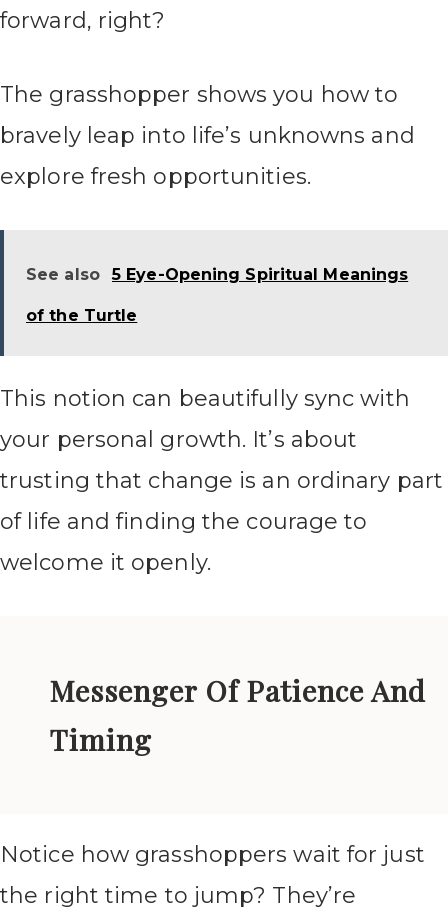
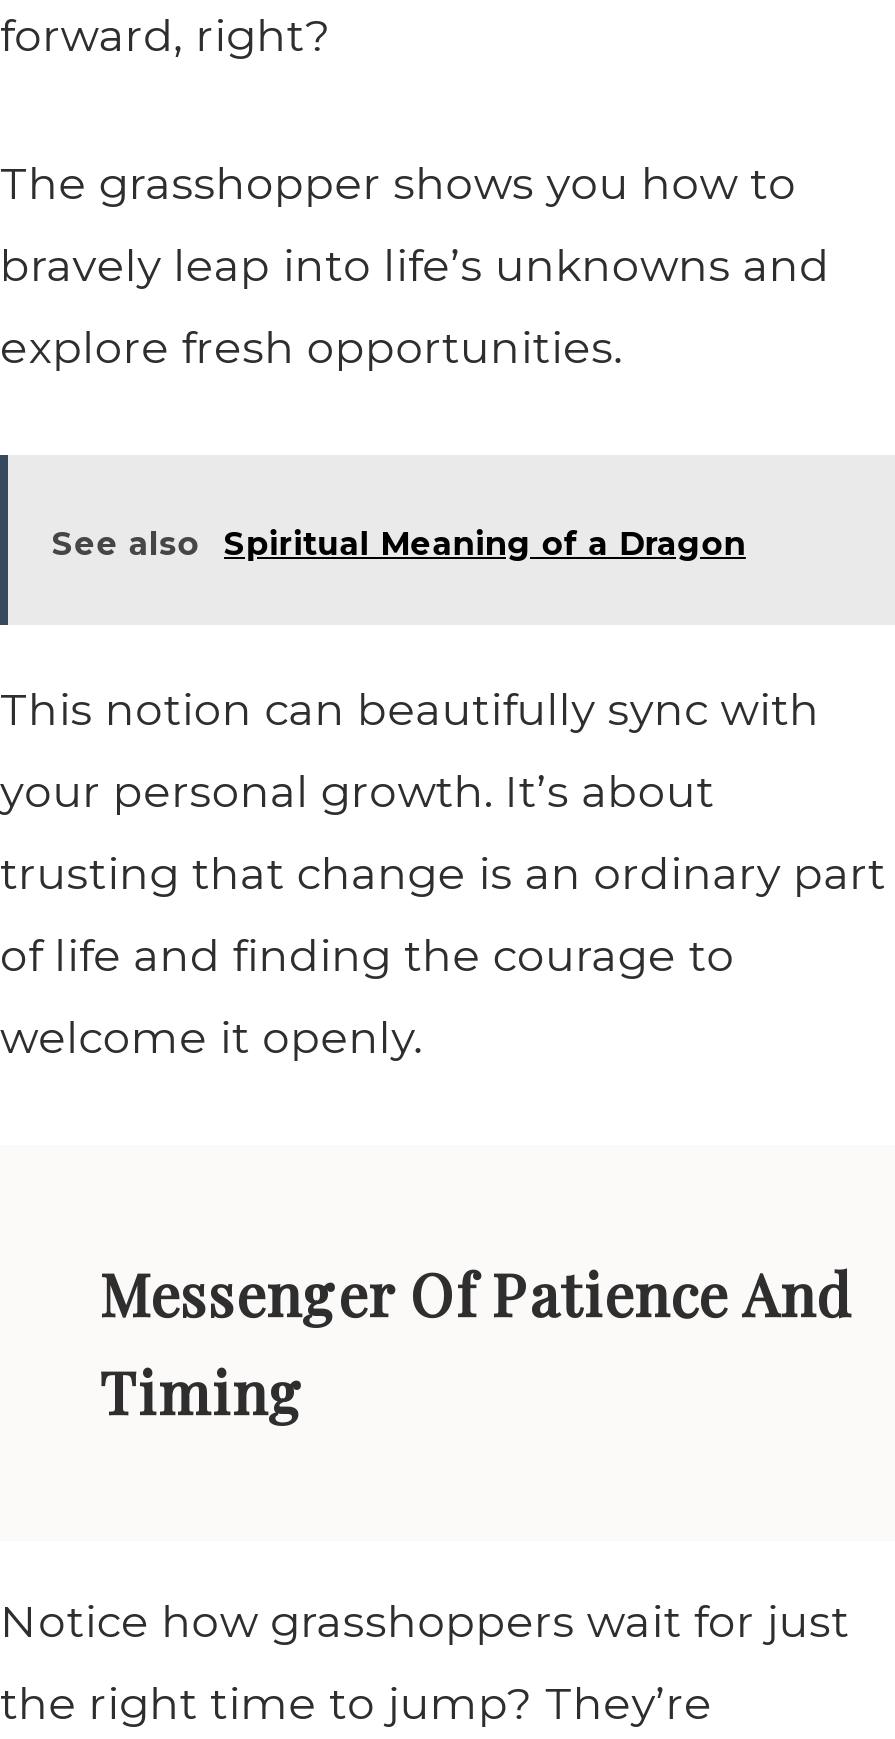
[26,265,408,325] 5 Eye-Opening Spiritual Meanings | of the Turtle -> [224,525,746,563] Spiritual Meaning of a Dragon

